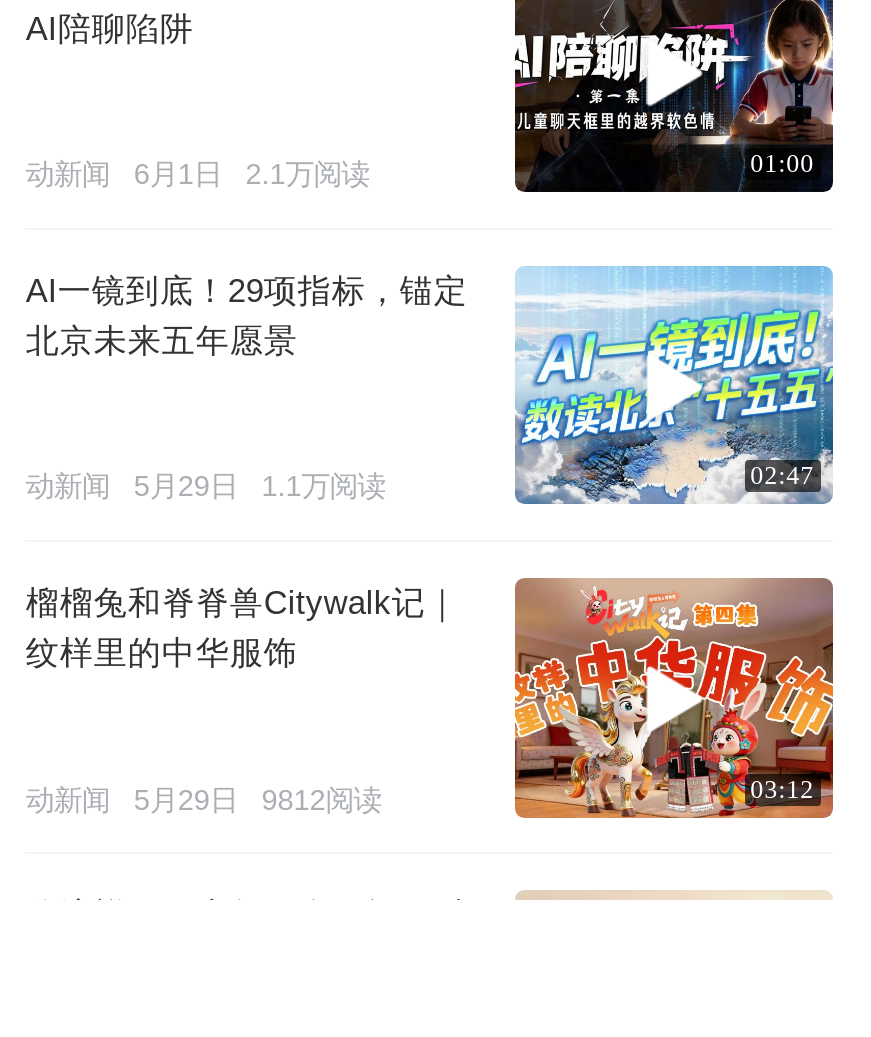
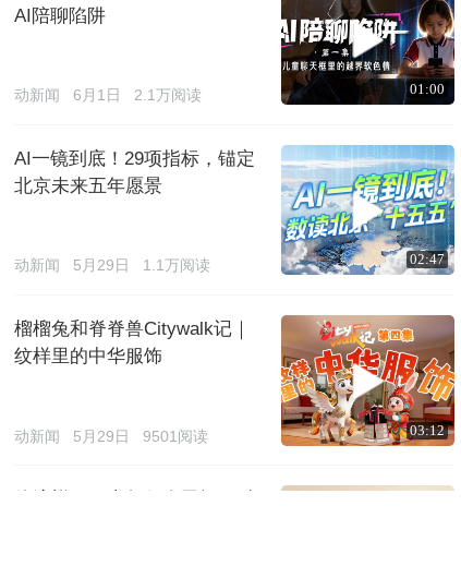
[26,783,382,815] 动新闻 5月29日 9812阅读 -> [15,427,208,444] 动新闻 5月29日 9501阅读

